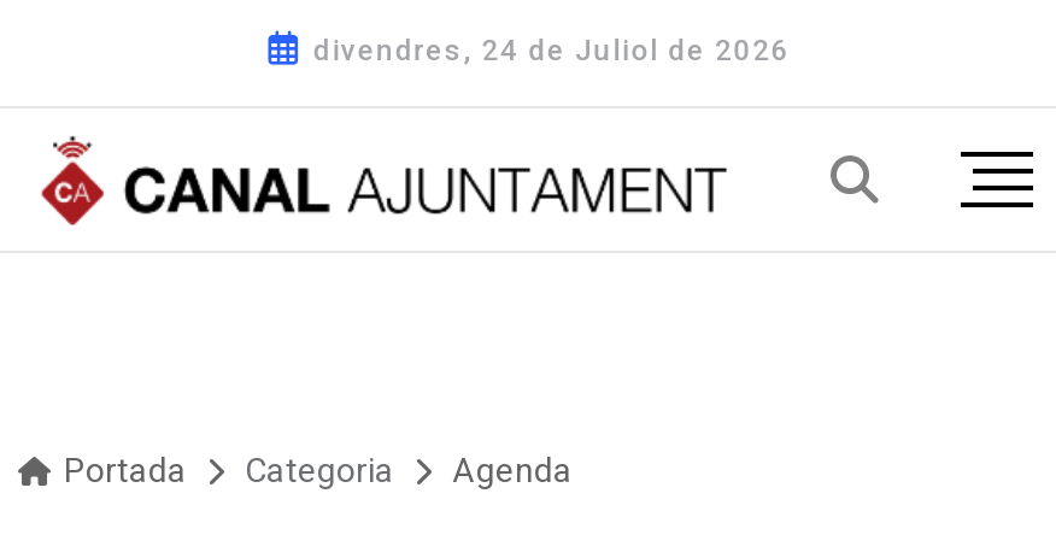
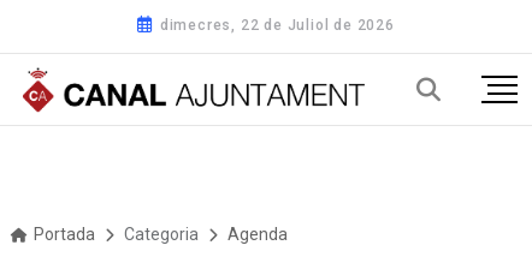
[313,34,790,67] divendres, 24 de Juliol de 2026 -> [160,17,395,34] dimecres, 22 de Juliol de 2026

